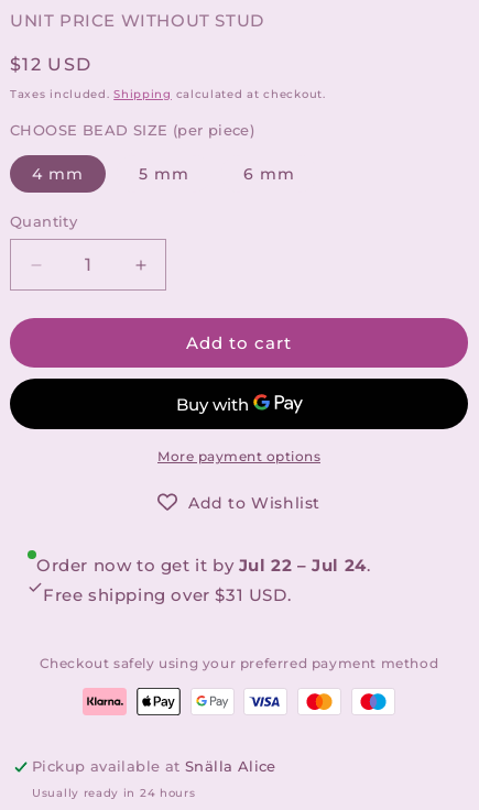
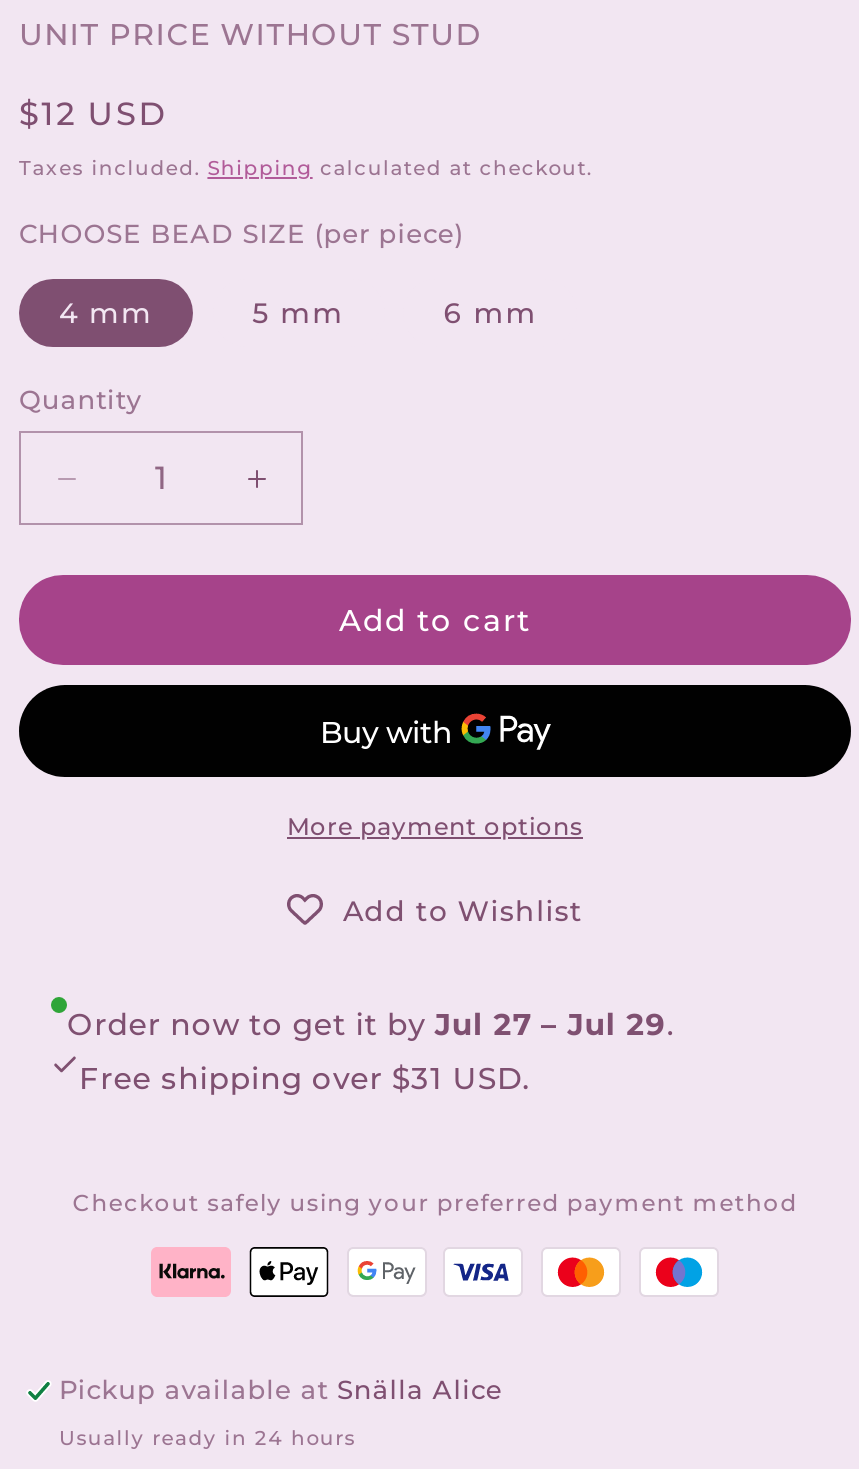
[36,555,370,576] Order now to get it by Jul 22 – Jul 24. -> [67,1005,674,1043] Order now to get it by Jul 27 – Jul 29.

